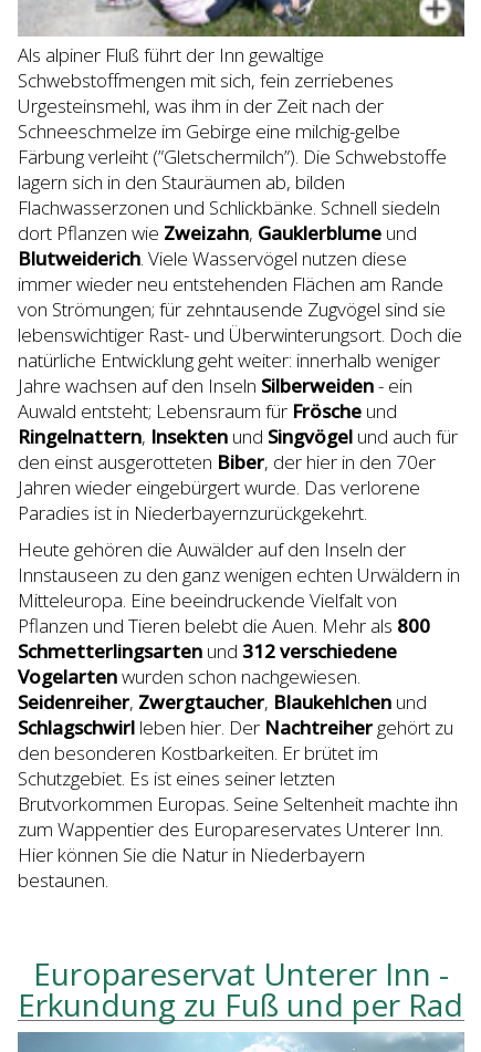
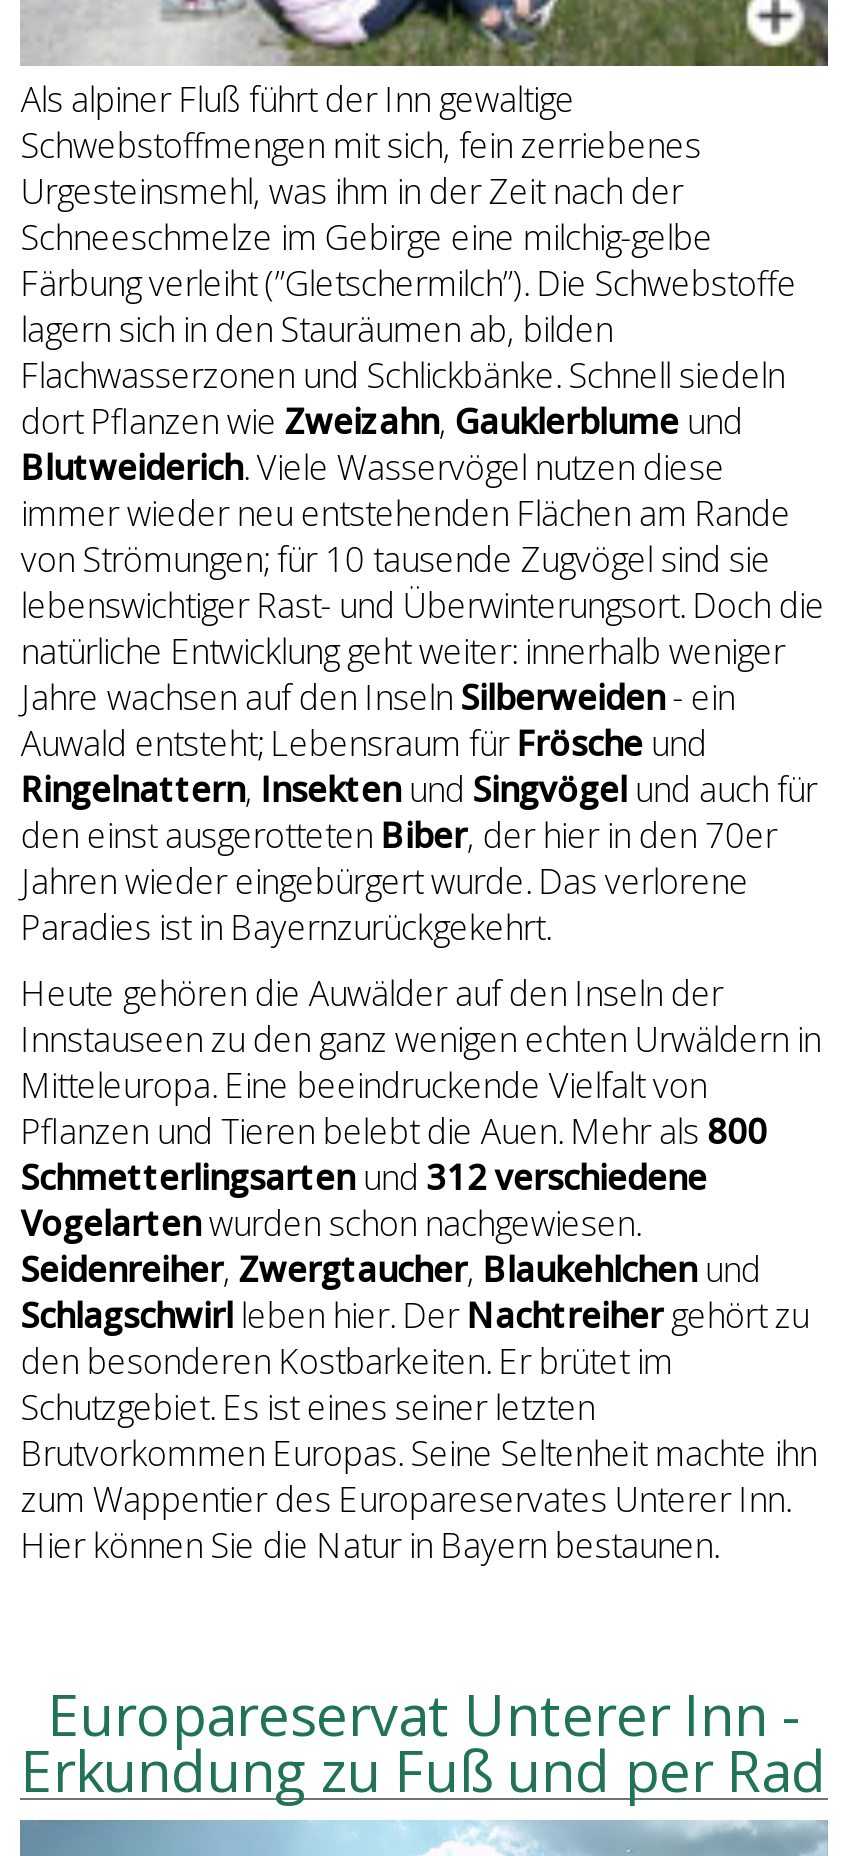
[18,297,446,322] von Strömungen; für zehntausende Zugvögel sind sie -> [21,536,771,582] von Strömungen; für 10 tausende Zugvögel sind sie
[18,500,372,526] Paradies ist in Niederbayernzurückgekehrt. -> [21,904,559,950] Paradies ist in Bayernzurückgekehrt.
[18,842,365,893] Hier können Sie die Natur in Niederbayern | bestaunen. -> [21,1522,727,1568] Hier können Sie die Natur in Bayern bestaunen.

